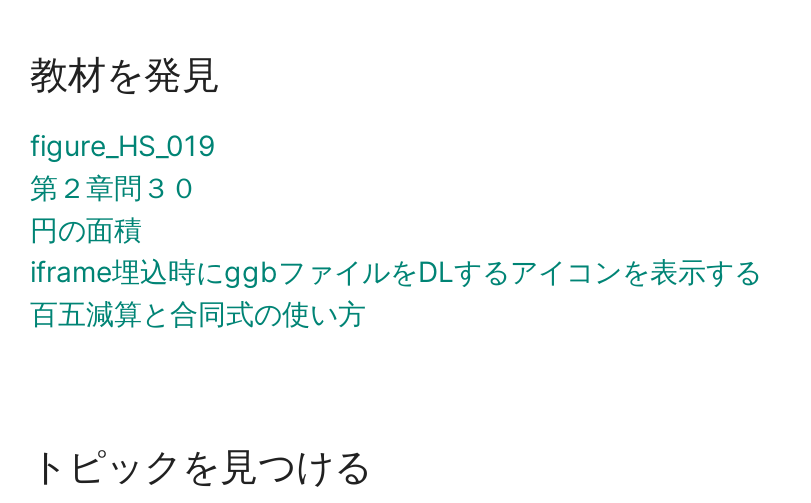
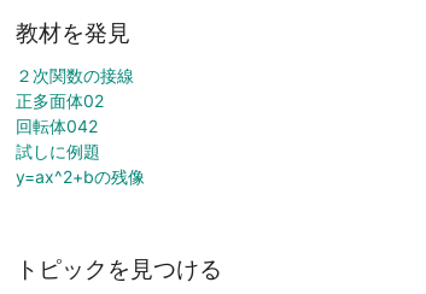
[30,129,762,331] figure_HS_019 | 第２章問３０ | 円の面積 | iframe埋込時にggbファイルをDLするアイコンを表示する | 百五減算と合同式の使い方 -> [16,66,145,187] ２次関数の接線 | 正多面体02 | 回転体042 | 試しに例題 | y=ax^2+bの残像

